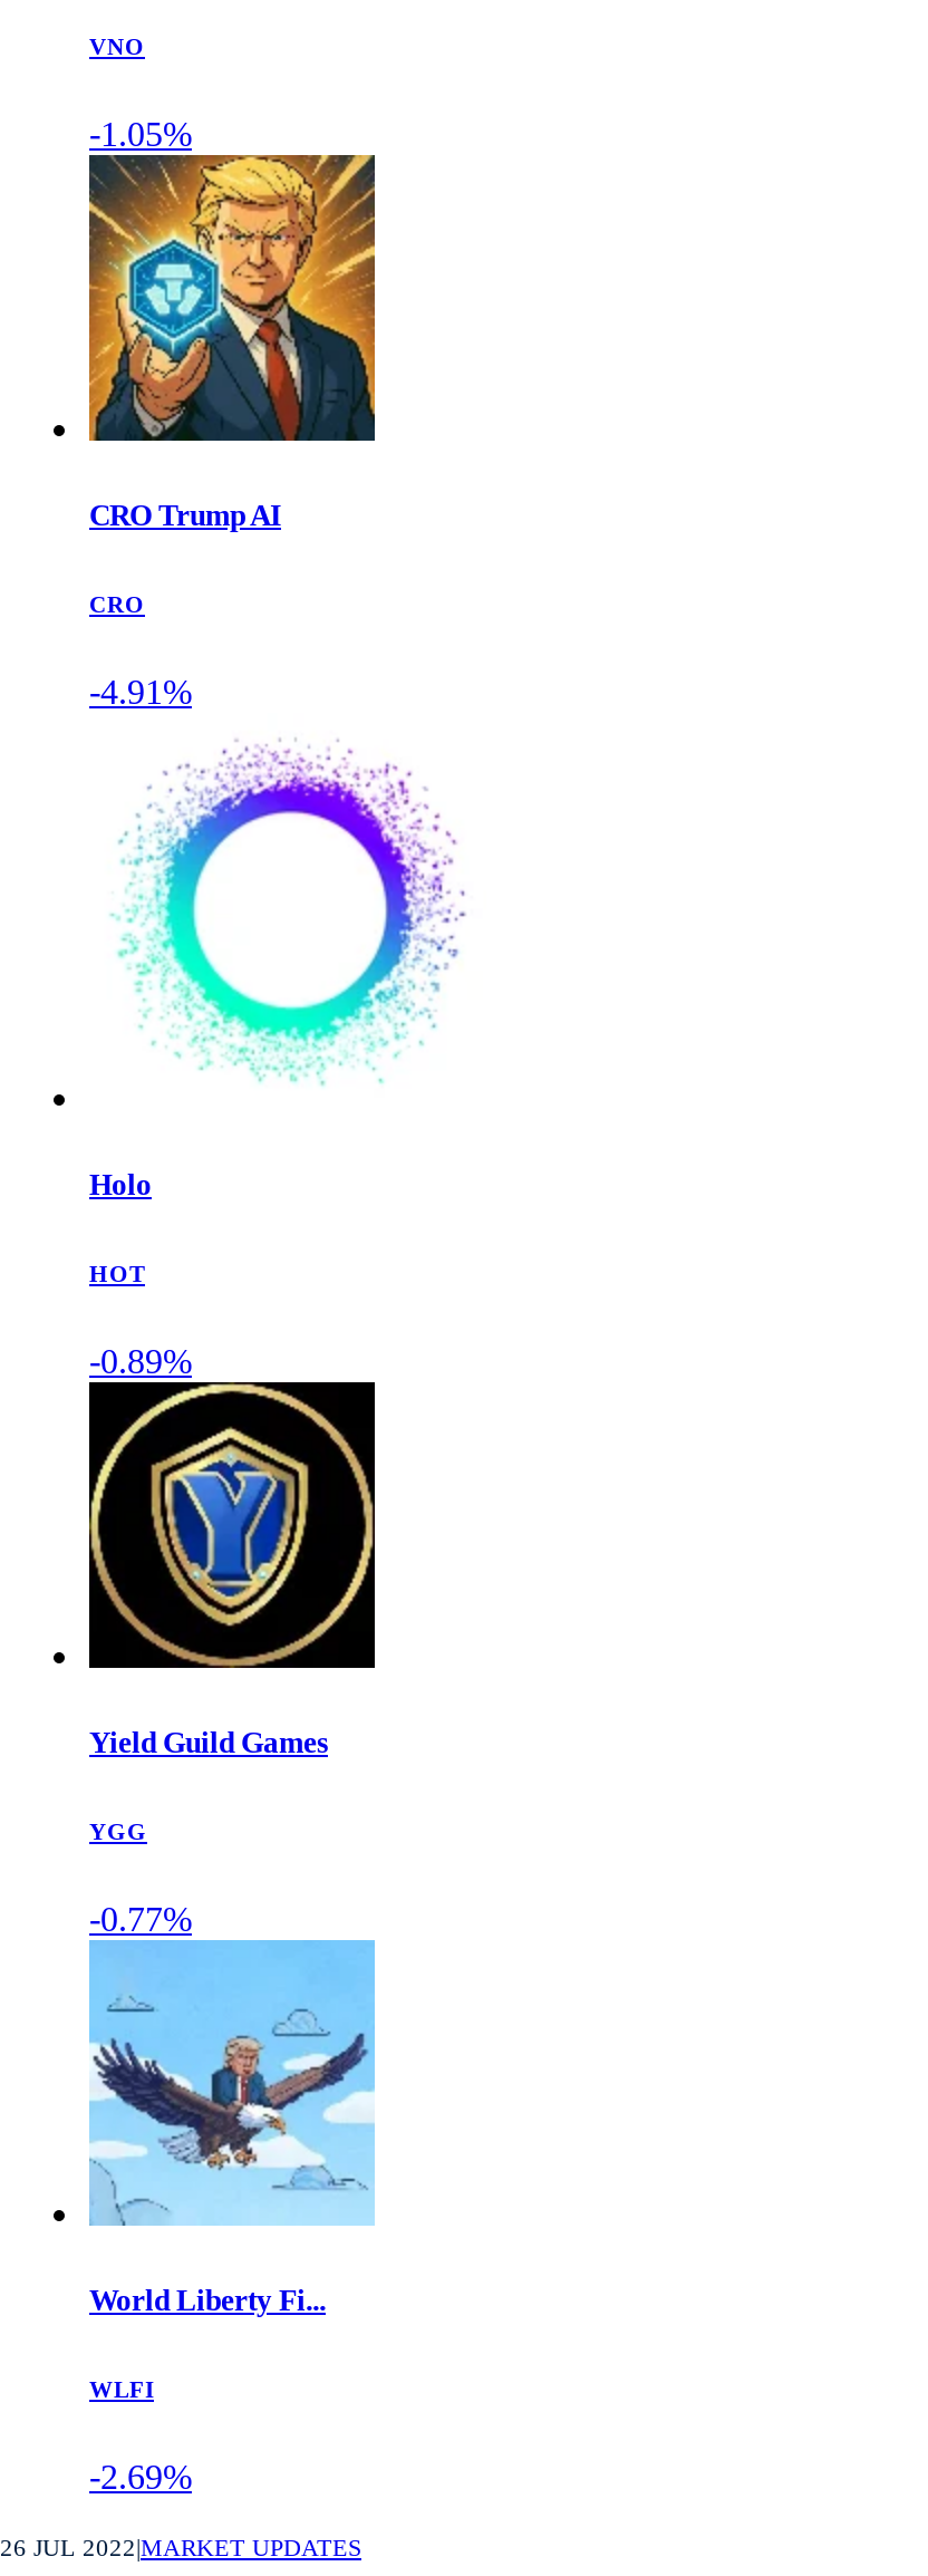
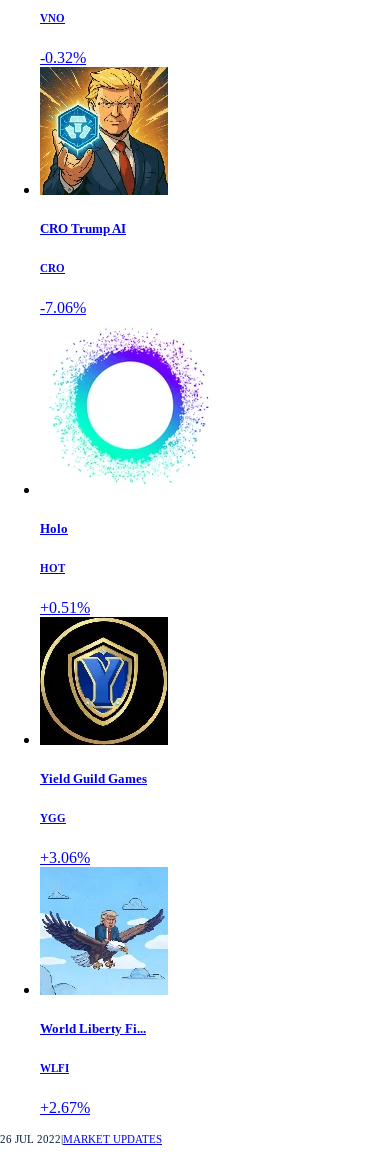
[89,115,192,153] -1.05% -> [40,49,86,66] -0.32%
[89,673,192,711] -4.91% -> [40,299,86,316] -7.06%
[89,1342,192,1380] -0.89% -> [40,599,90,616] +0.51%
[89,1900,192,1938] -0.77% -> [40,849,90,866] +3.06%
[89,2458,192,2496] -2.69% -> [40,1099,90,1116] +2.67%

